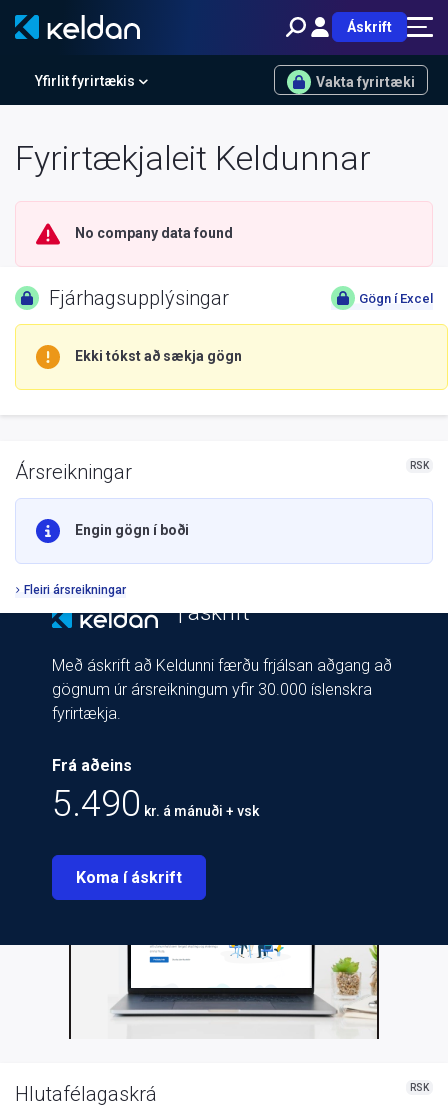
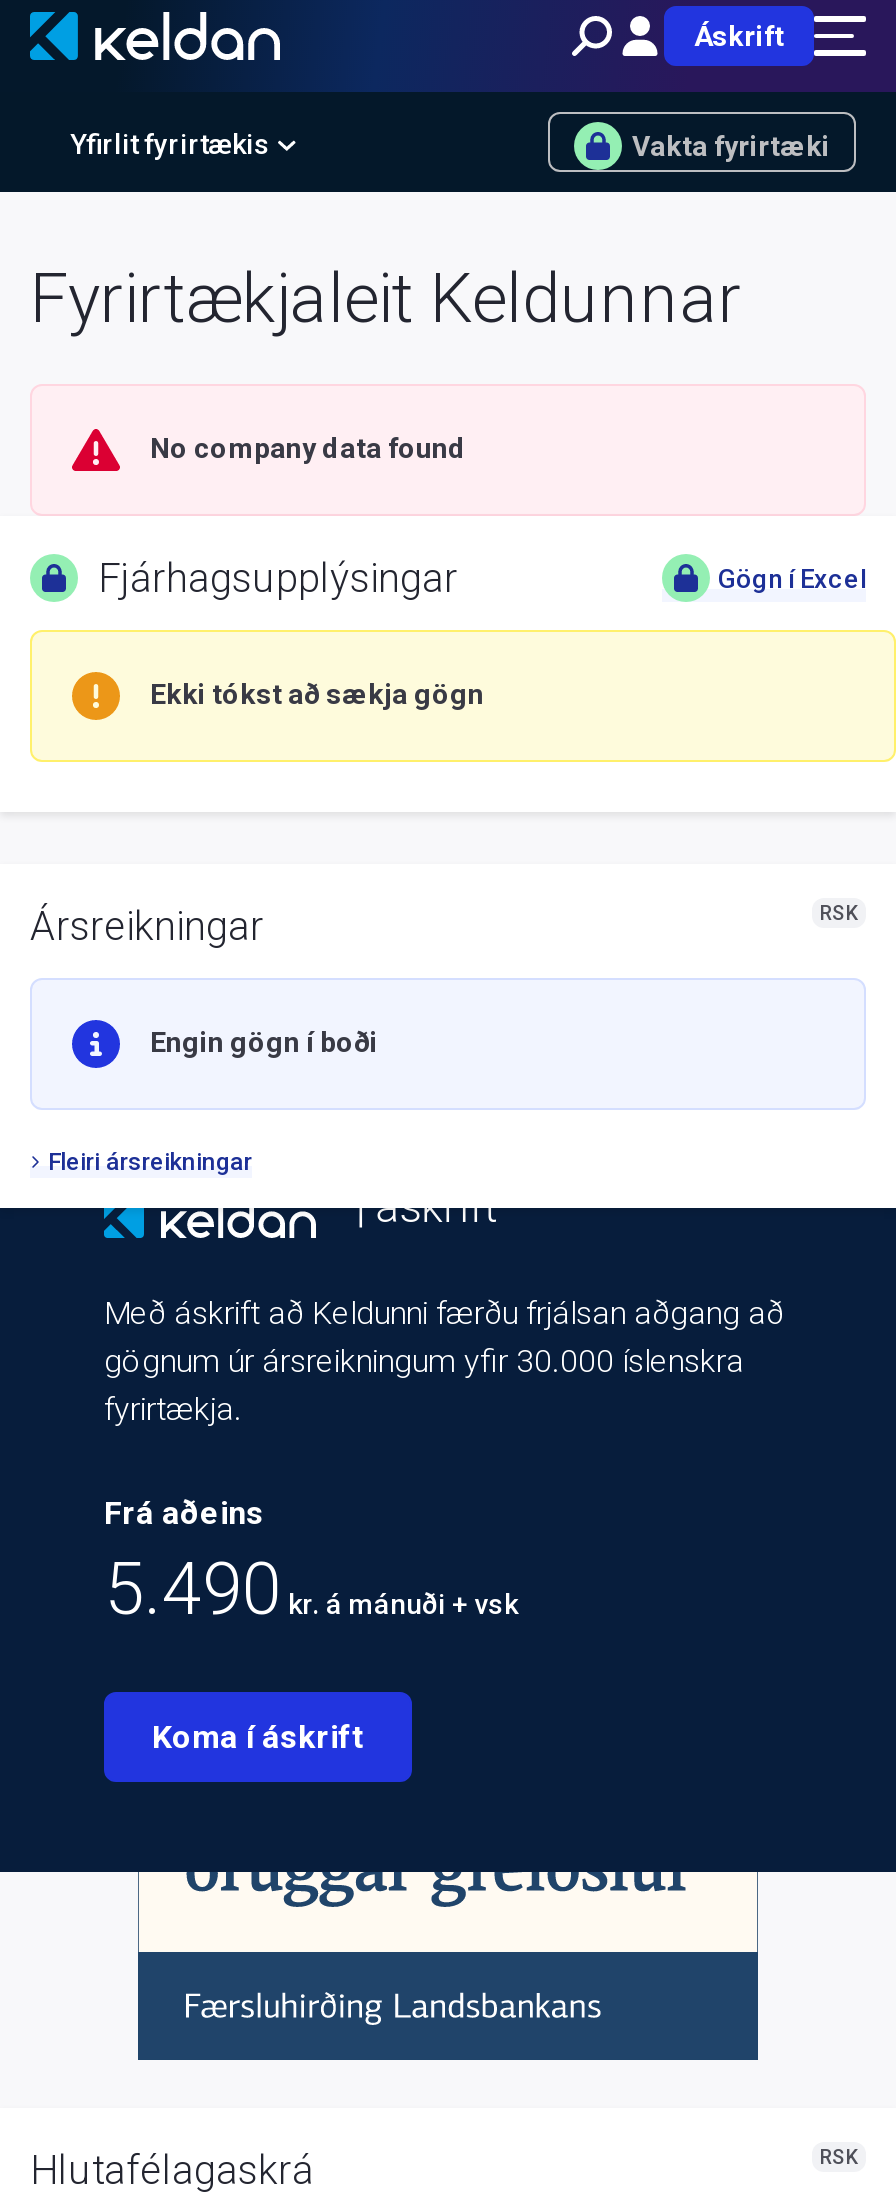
[68,944,380,1039] [image] -> [136,1870,760,2062] [image]

